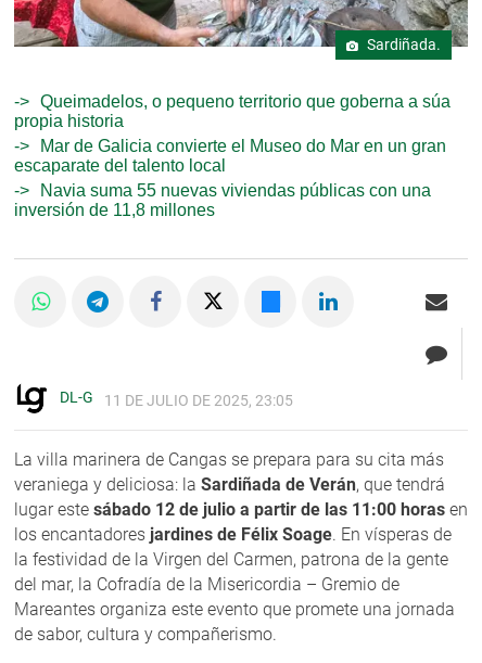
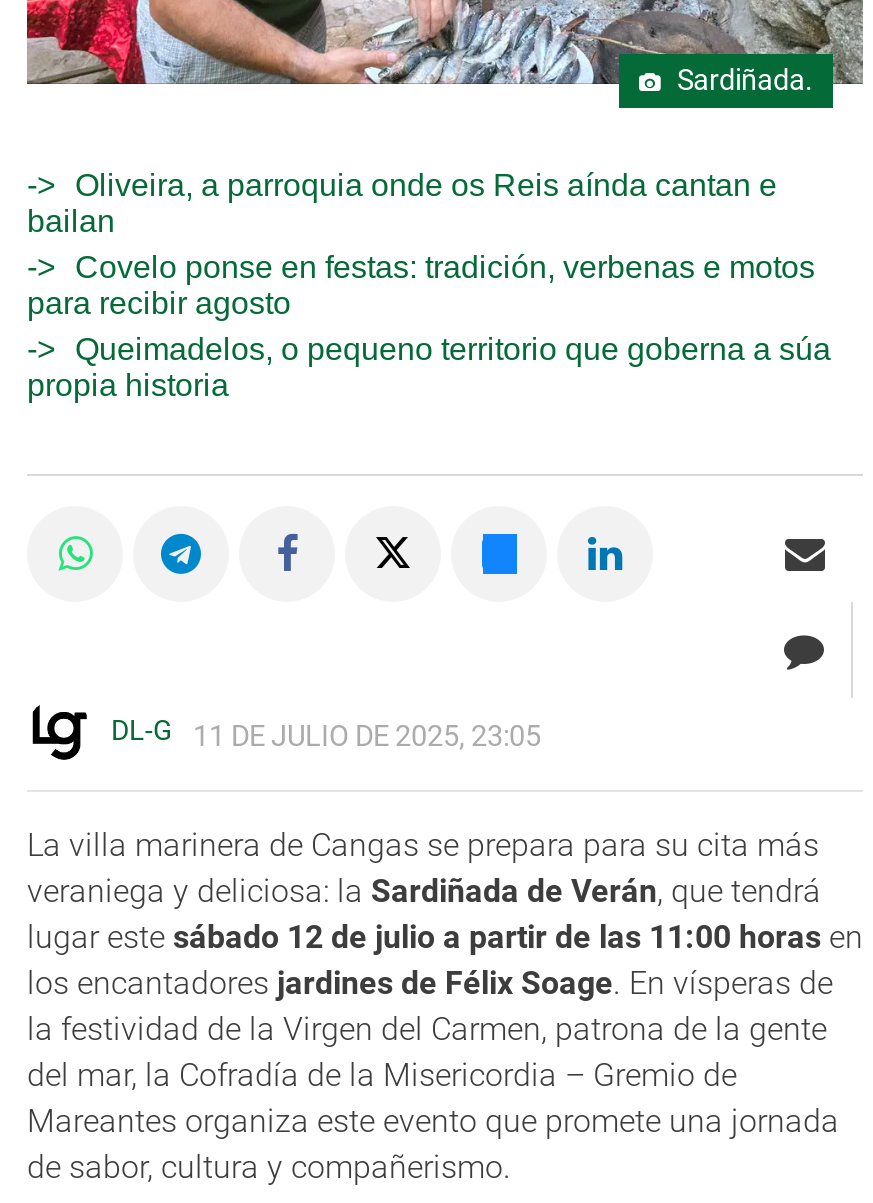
none -> [27,169,815,321] Oliveira, a parroquia onde os Reis aínda cantan e | bailan | Covelo ponse en festas: tradición, verbenas e motos | para recibir agosto
moved [14,92,451,130] -> [27,333,831,403]: Queimadelos, o pequeno territorio que goberna a súa | propia historia
[14,136,446,219] Mar de Galicia convierte el Museo do Mar en un gran | escaparate del talento local | Navia suma 55 nuevas viviendas públicas con una | inversión de 11,8 millones -> none

